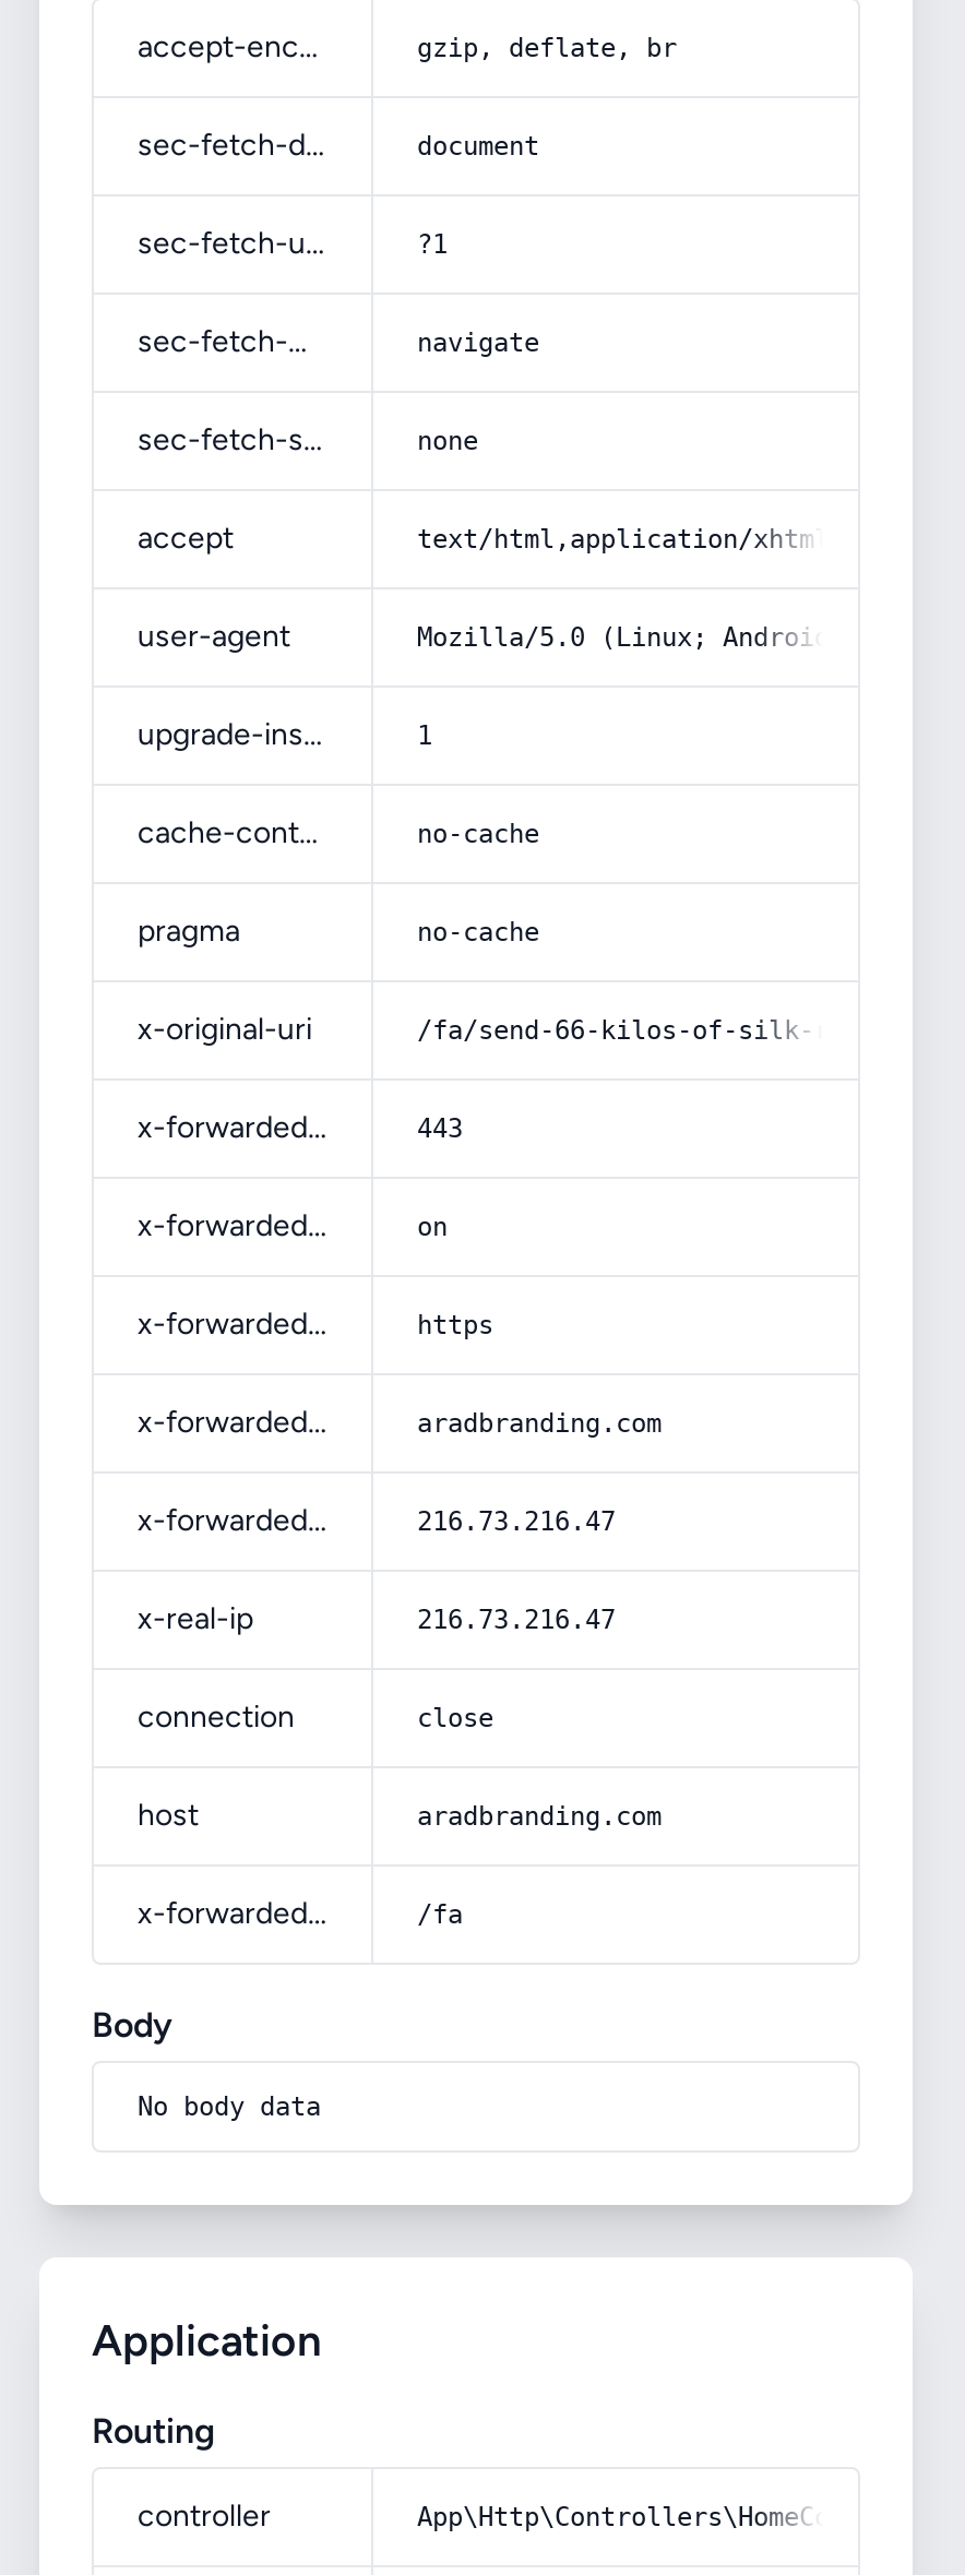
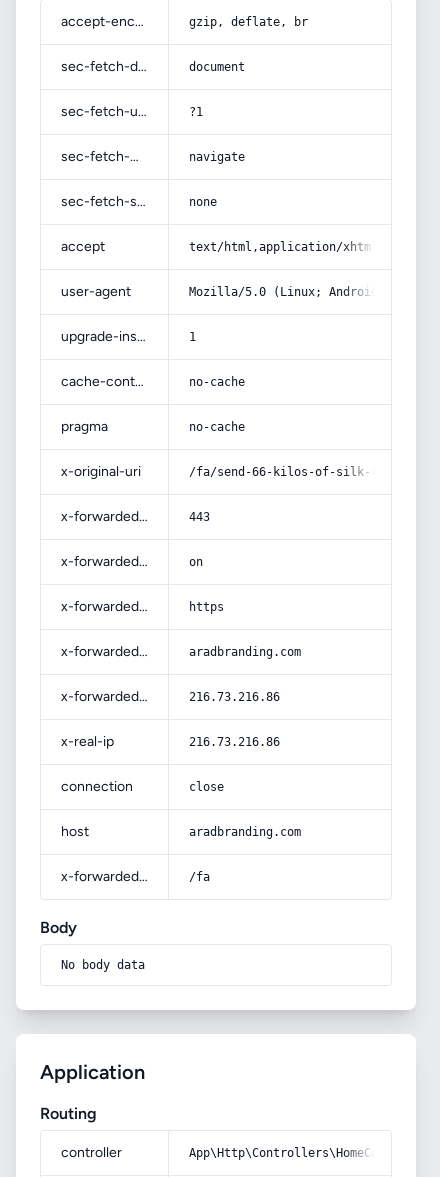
[417,1506,616,1537] 216.73.216.47 -> [189,690,280,704] 216.73.216.86
[417,1605,616,1635] 216.73.216.47 -> [189,735,280,749] 216.73.216.86

